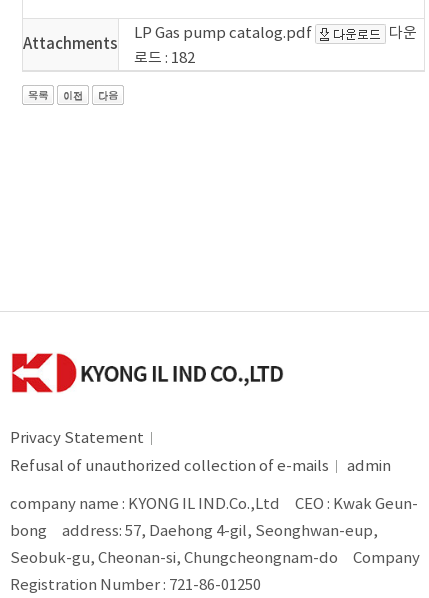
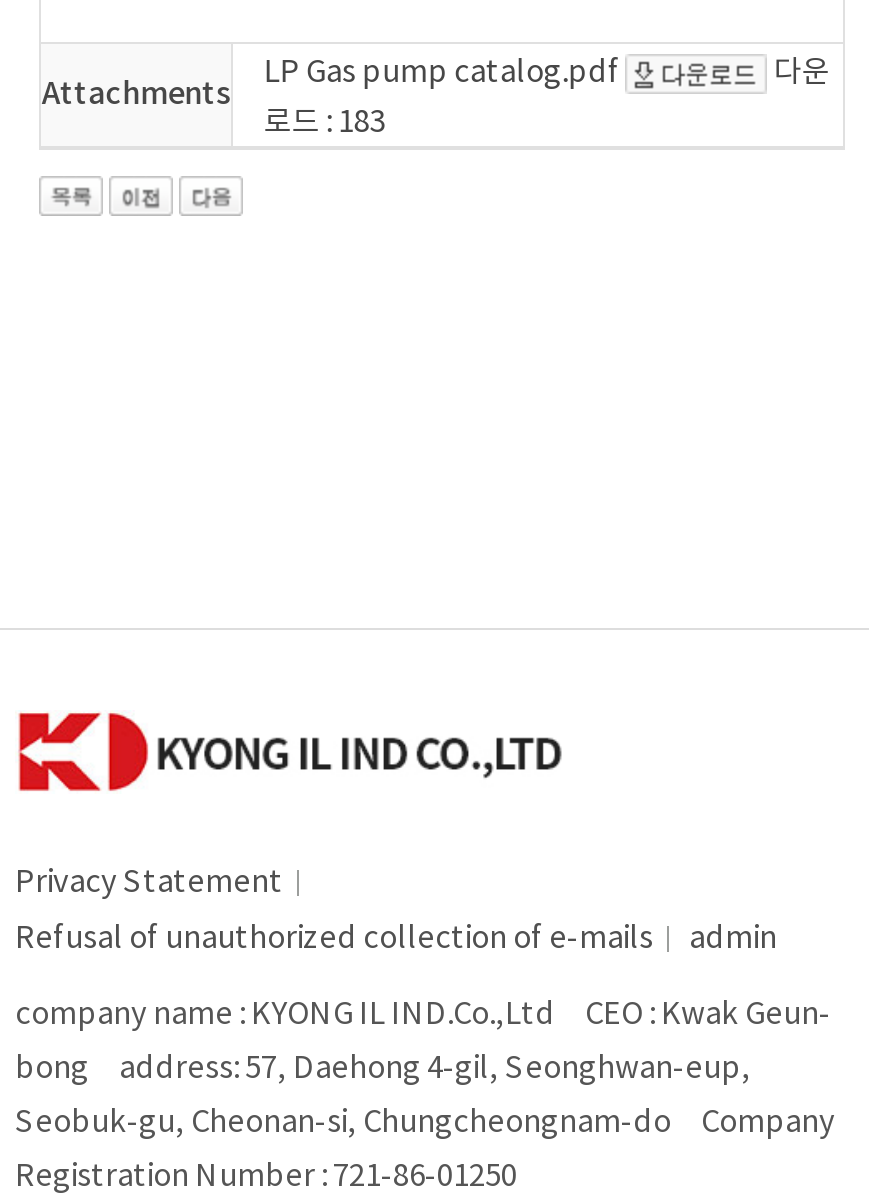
[134,48,195,67] 로드 : 182 -> [264,102,386,140] 로드 : 183

